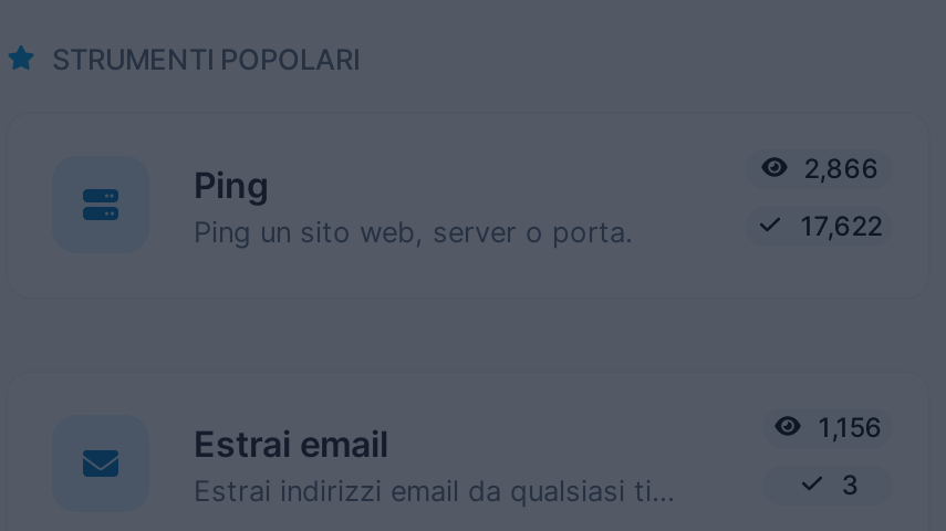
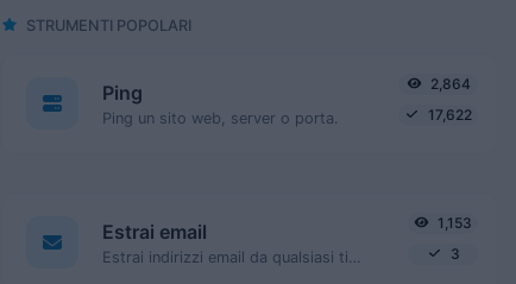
[797,151,879,184] 2,866 -> [426,74,470,92] 2,864
[811,410,882,443] 1,156 -> [434,213,472,231] 1,153

